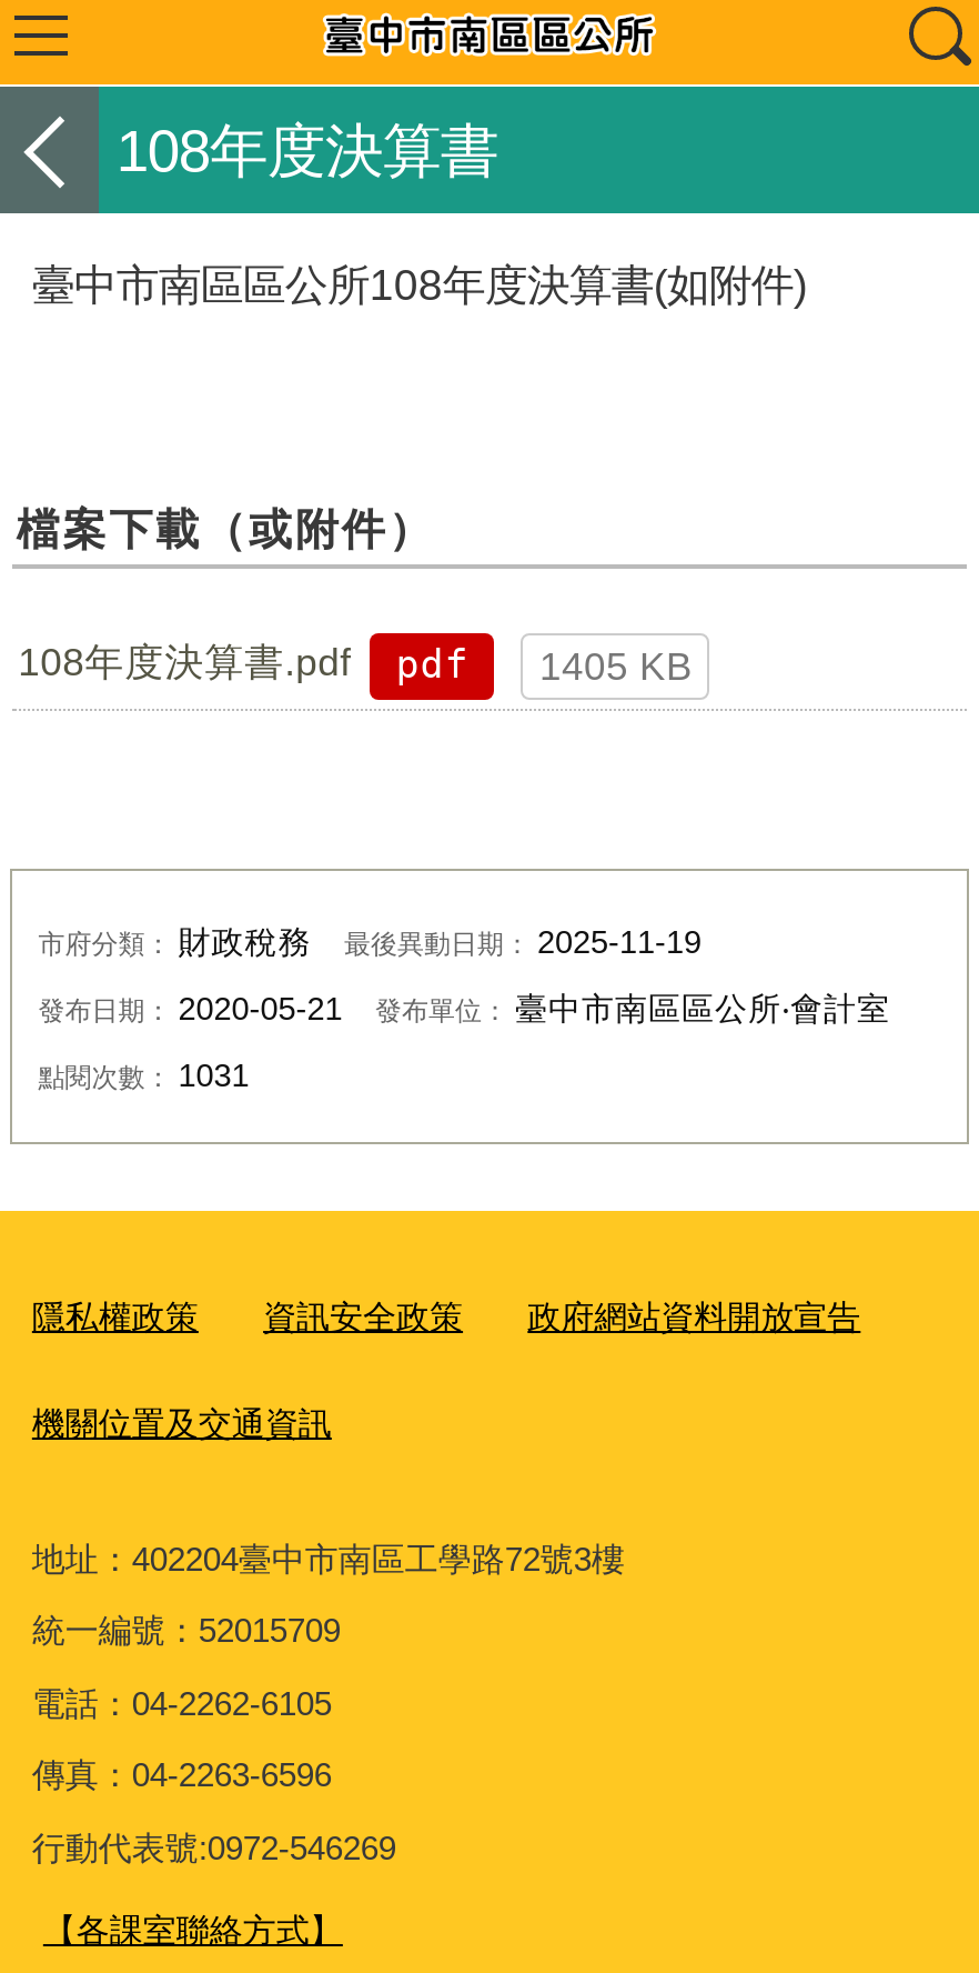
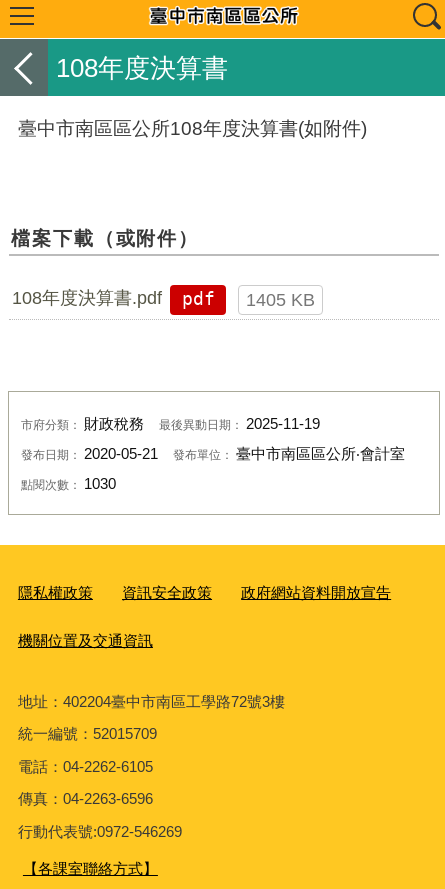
[38,1058,249,1093] 點閱次數：1031 -> [21,476,116,492] 點閱次數：1030

